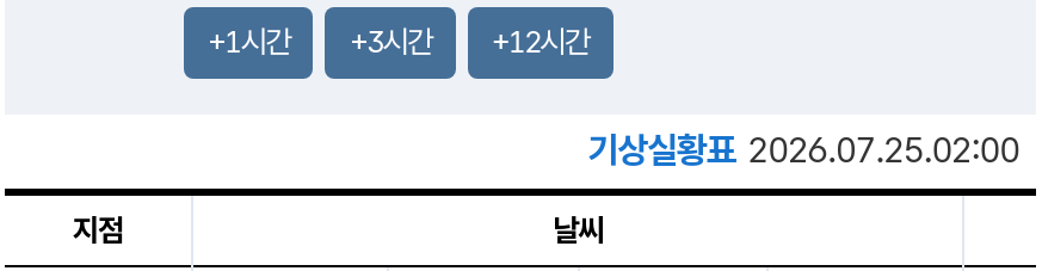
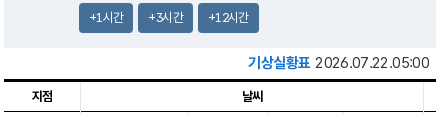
[588,129,1019,172] 기상실황표 2026.07.25.02:00 -> [248,54,429,72] 기상실황표 2026.07.22.05:00

